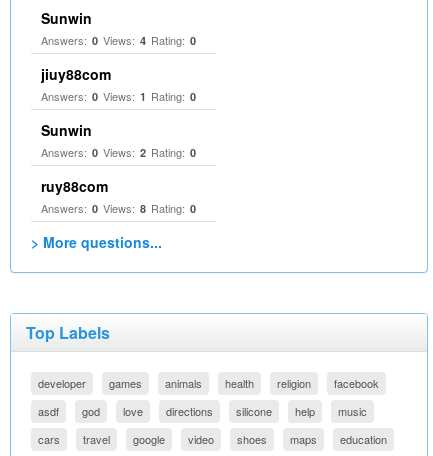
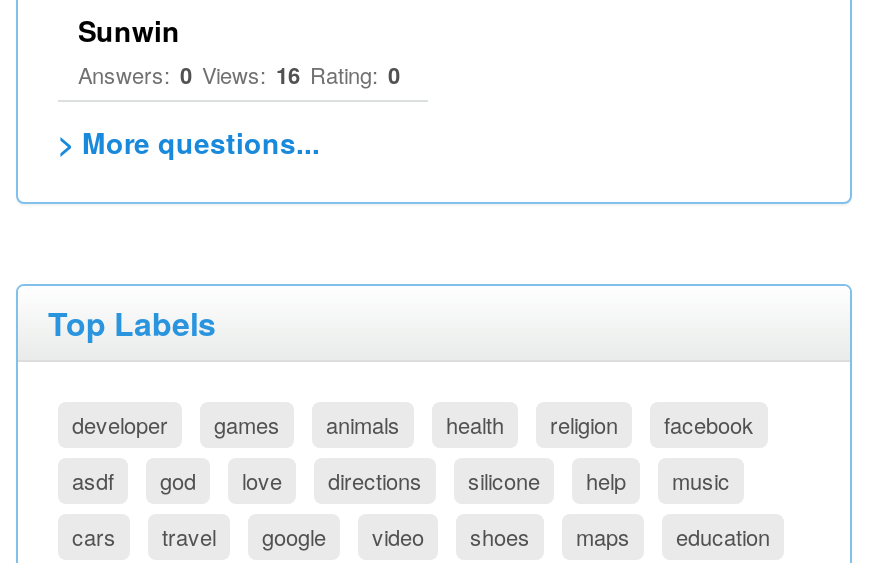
[41,32,196,216] Answers: 0 Views: 4 Rating: 0 | jiuy88com | Answers: 0 Views: 1 Rating: 0 | Sunwin | Answers: 0 Views: 2 Rating: 0 | ruy88com | Answers: 0 Views: 8 Rating: 0 -> [78,58,400,90] Answers: 0 Views: 16 Rating: 0

